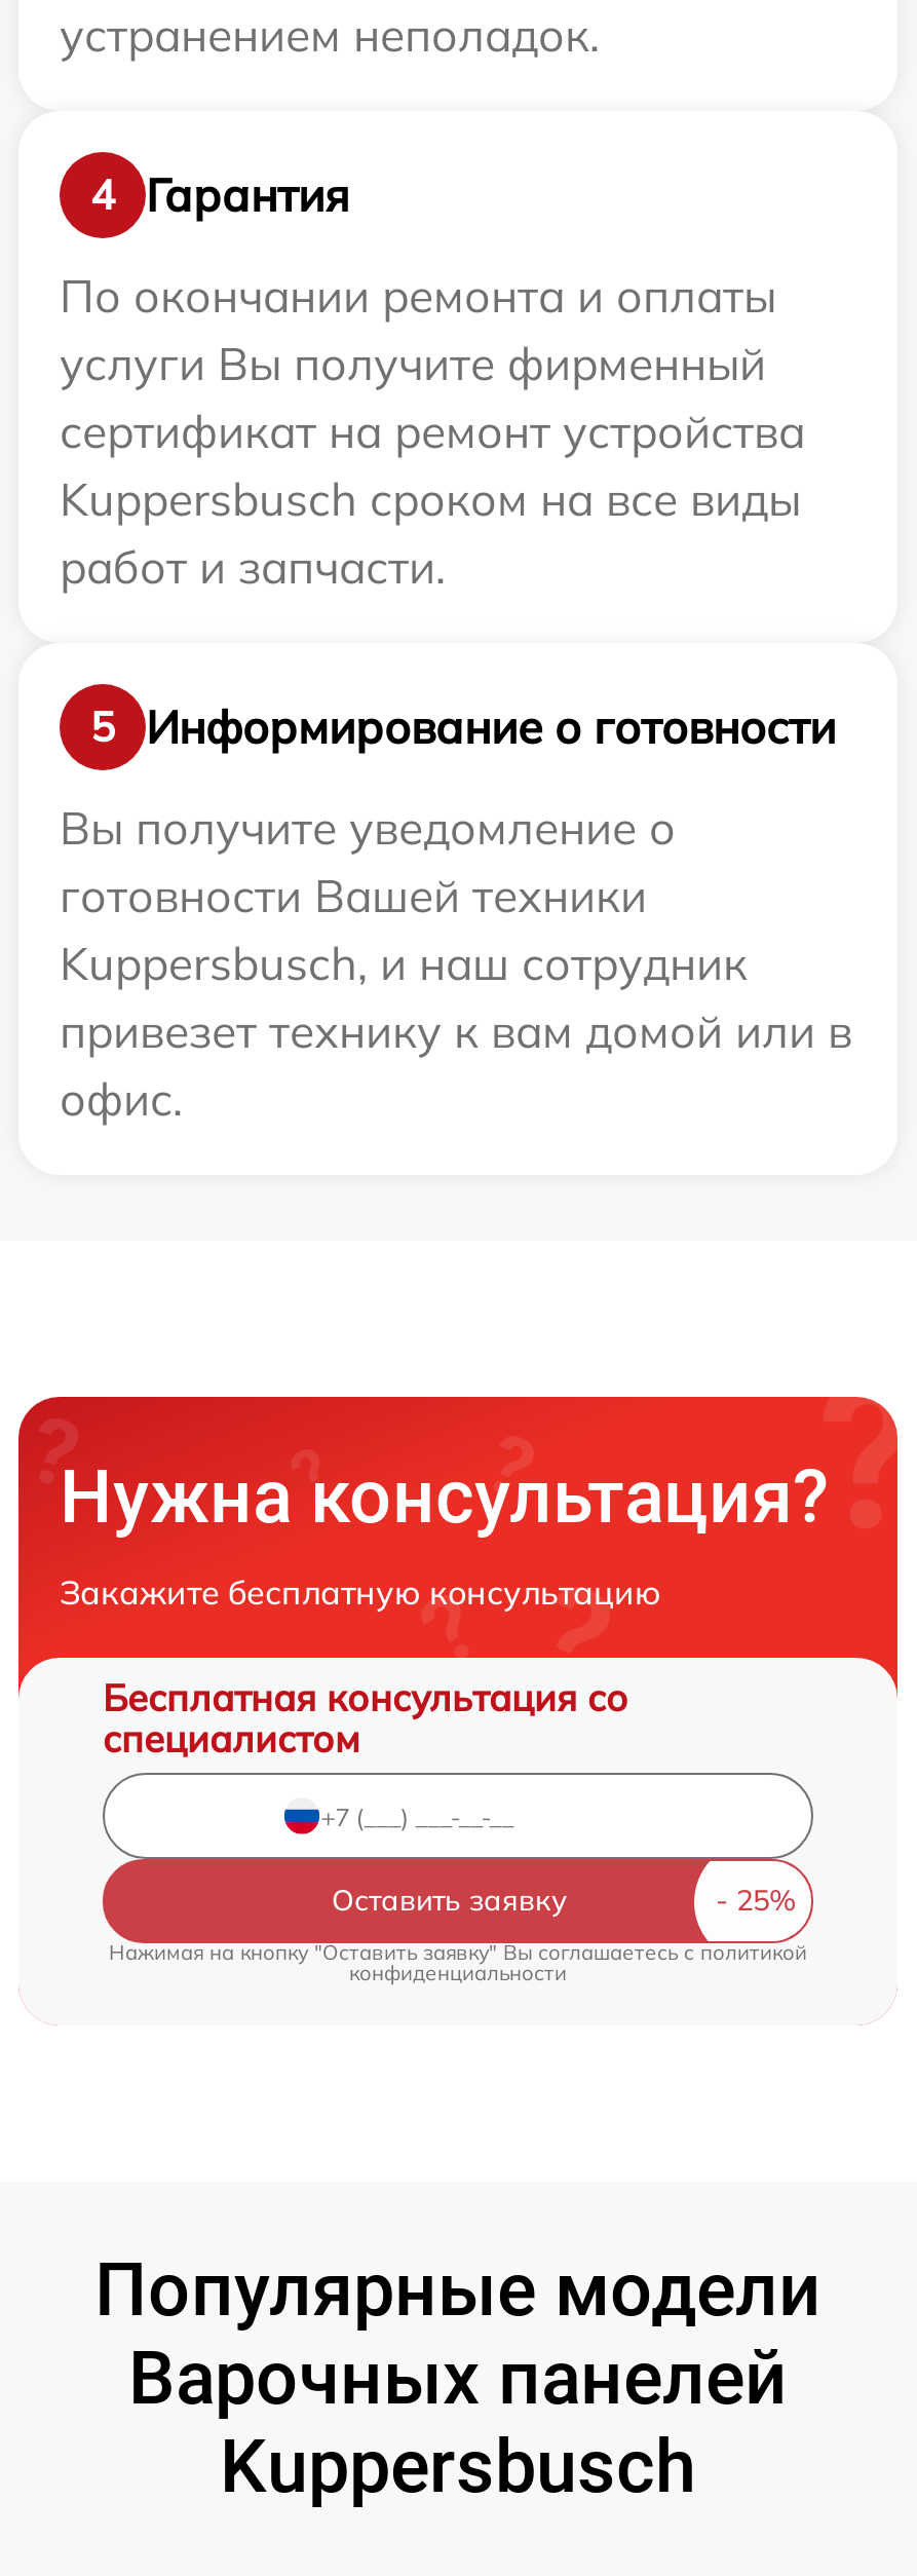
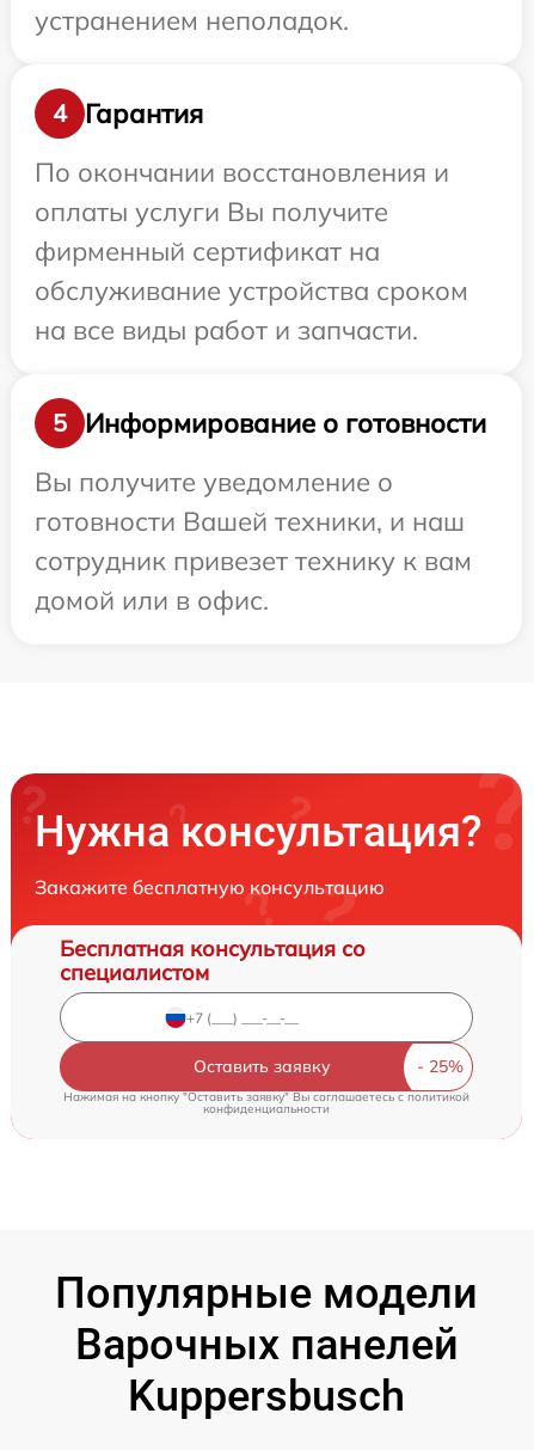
[60,267,805,596] По окончании ремонта и оплаты | услуги Вы получите фирменный | сертификат на ремонт устройства | Kuppersbusch сроком на все виды | работ и запчасти. -> [35,156,468,347] По окончании восстановления и | оплаты услуги Вы получите | фирменный сертификат на | обслуживание устройства сроком | на все виды работ и запчасти.
[60,867,852,1128] готовности Вашей техники | Kuppersbusch, и наш сотрудник | привезет технику к вам домой или в | офис. -> [35,505,472,617] готовности Вашей техники, и наш | сотрудник привезет технику к вам | домой или в офис.

